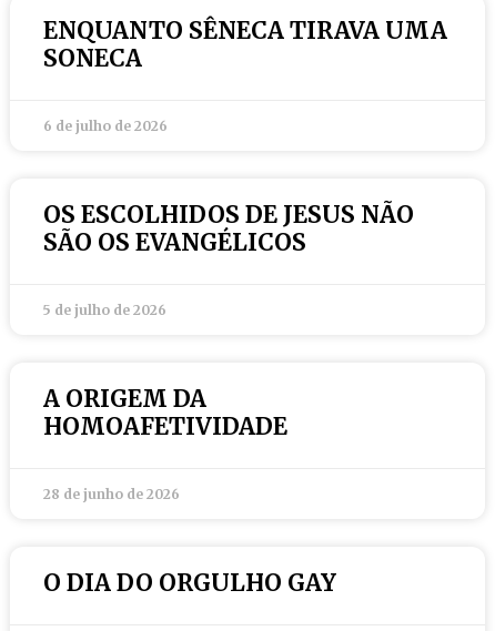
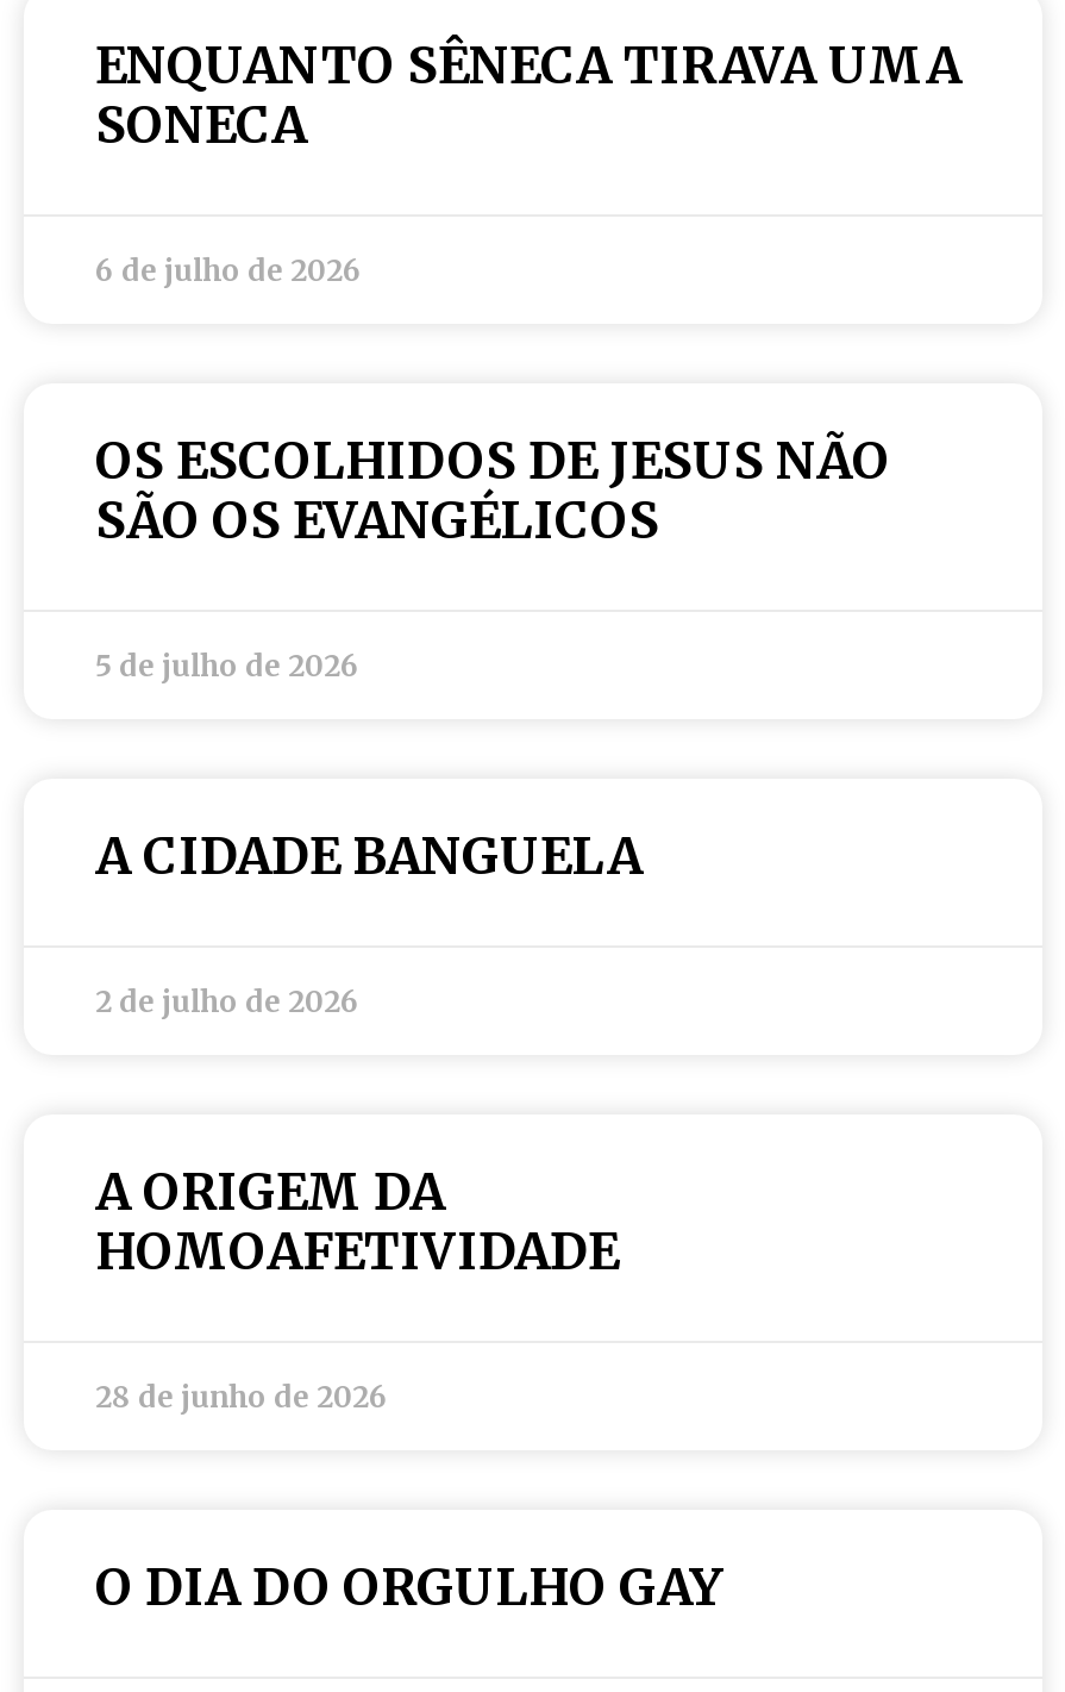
none -> [95,824,643,1019] A CIDADE BANGUELA | 2 de julho de 2026

